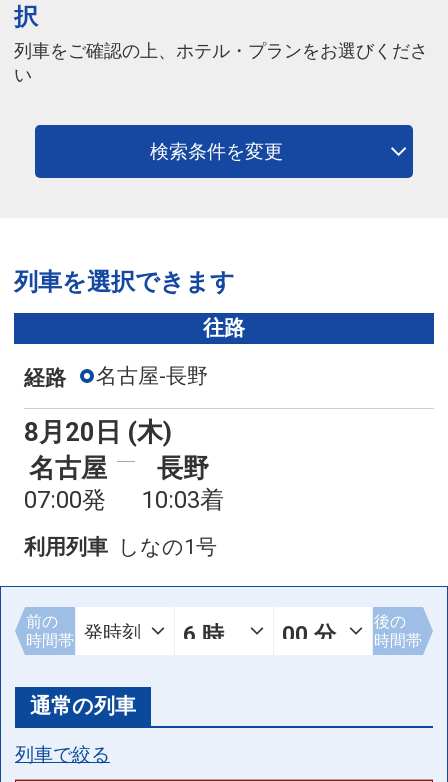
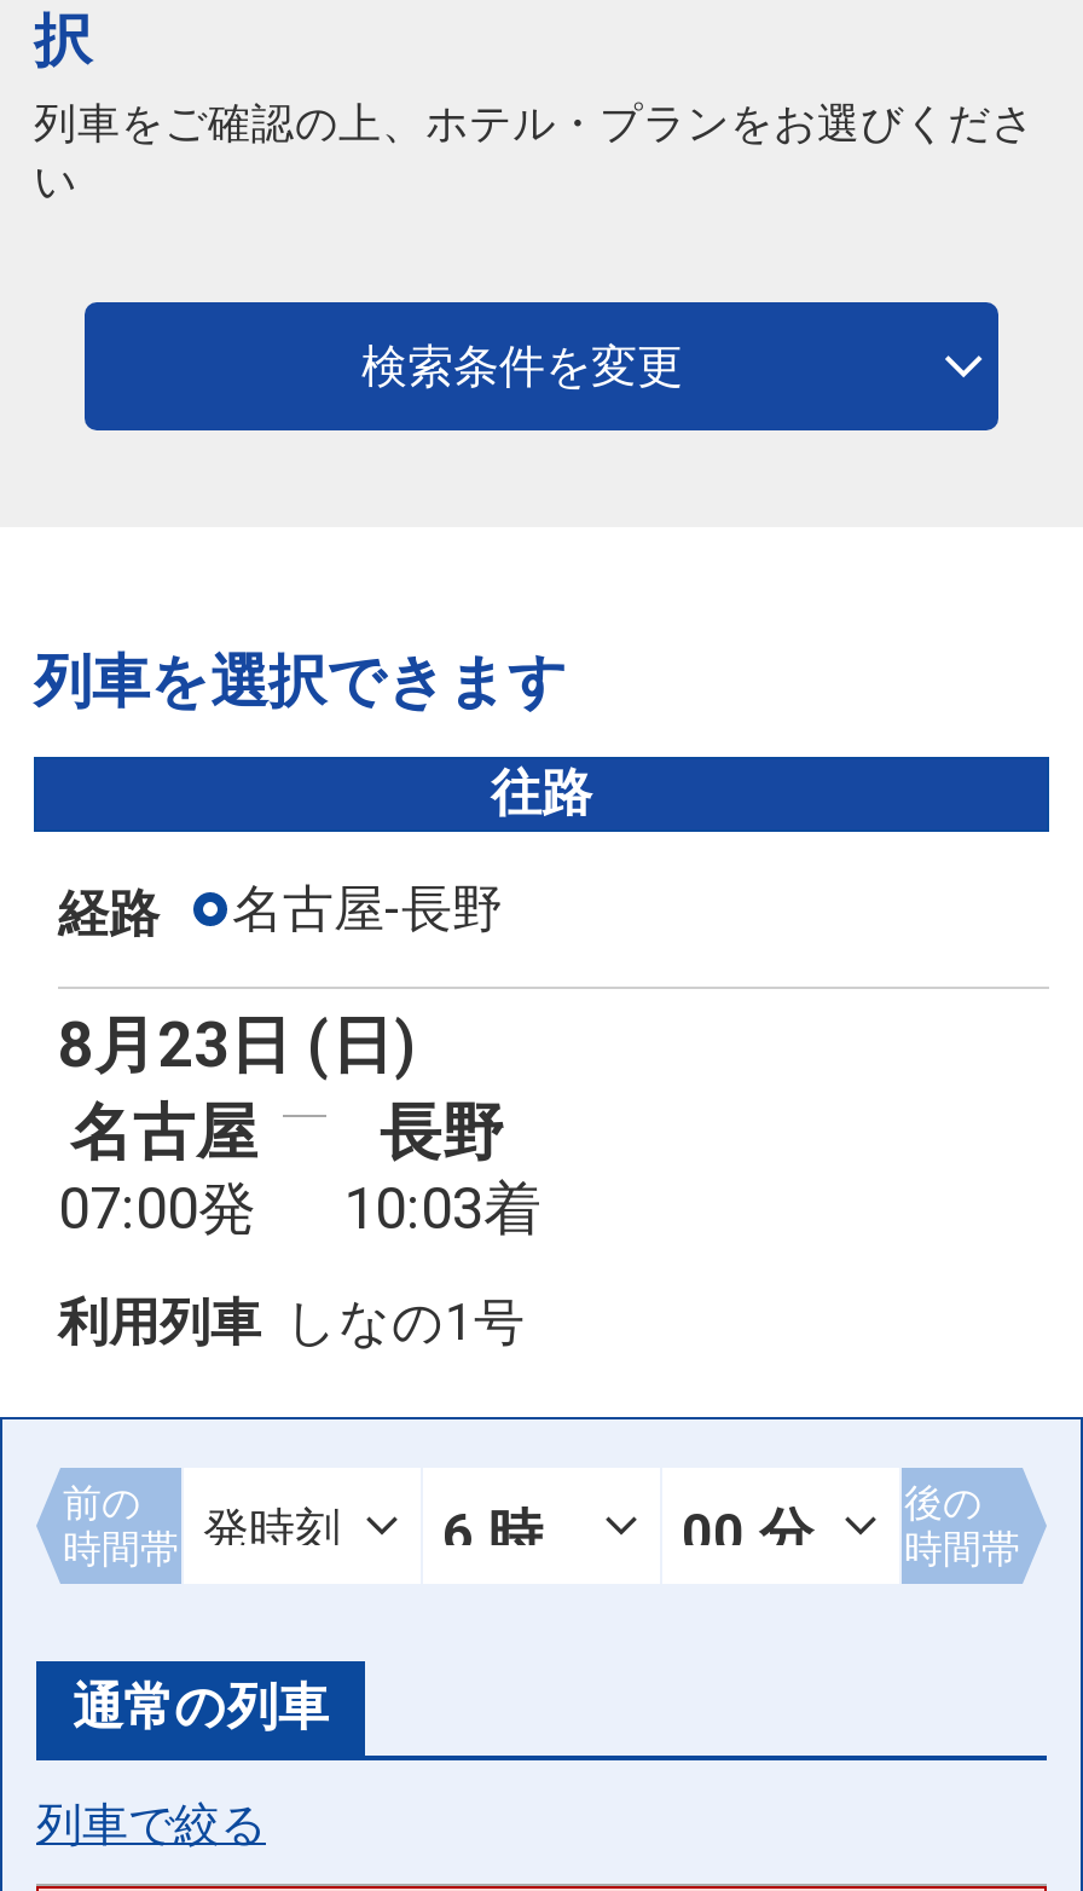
[24,417,172,447] 8月20日 (木) -> [58,1009,416,1082] 8月23日 (日)

